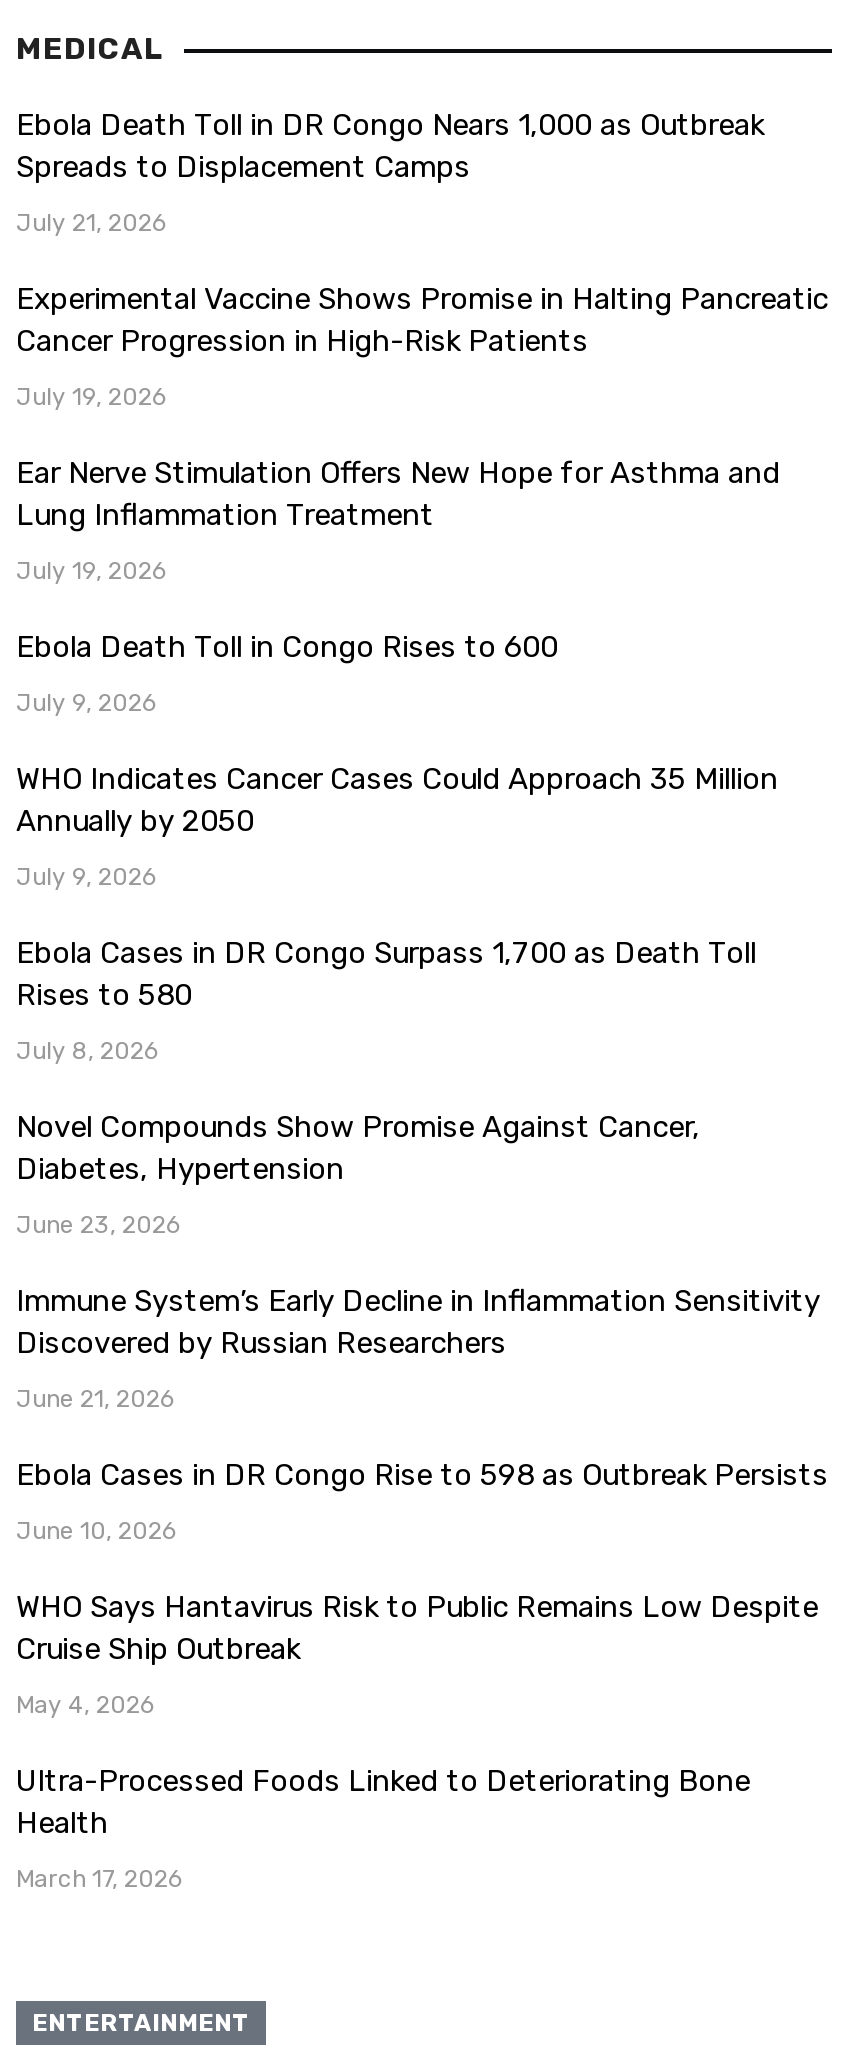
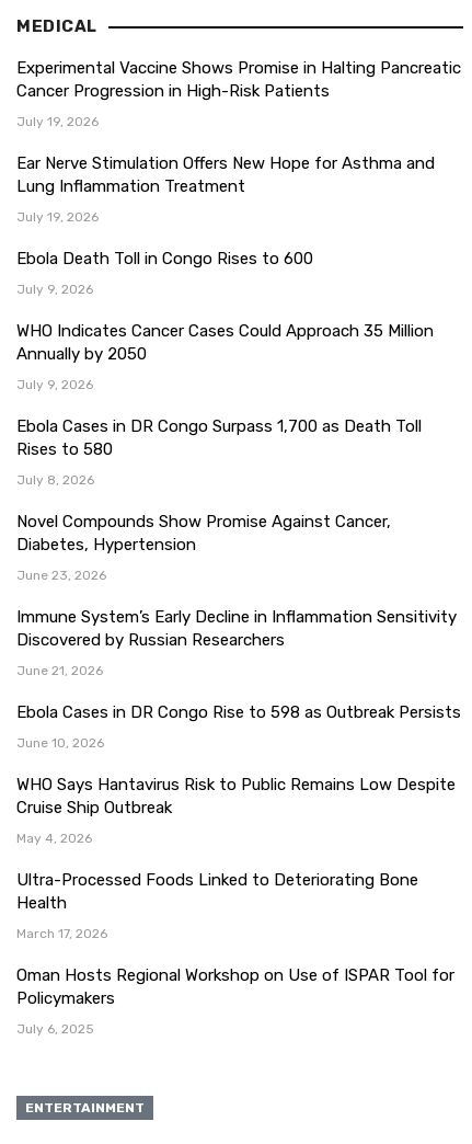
[16,107,764,237] Ebola Death Toll in DR Congo Nears 1,000 as Outbreak | Spreads to Displacement Camps | July 21, 2026 -> none
moved [16,281,828,1893] -> [16,58,461,941]: Experimental Vaccine Shows Promise in Halting Pancreatic | Cancer Progression in High-Risk Patients | July 19, 2026 | ... | Health | March 17, 2026
none -> [16,965,454,1037] Oman Hosts Regional Workshop on Use of ISPAR Tool for | Policymakers | July 6, 2025

